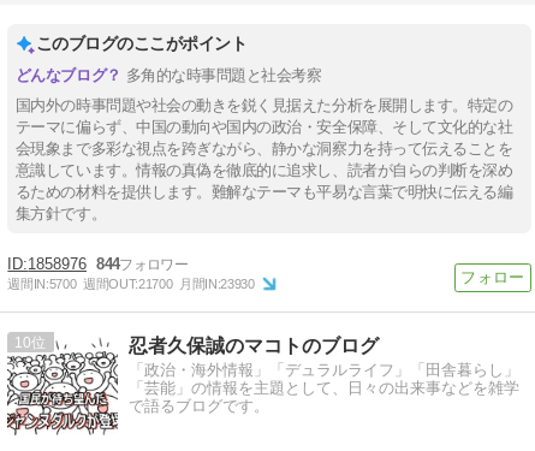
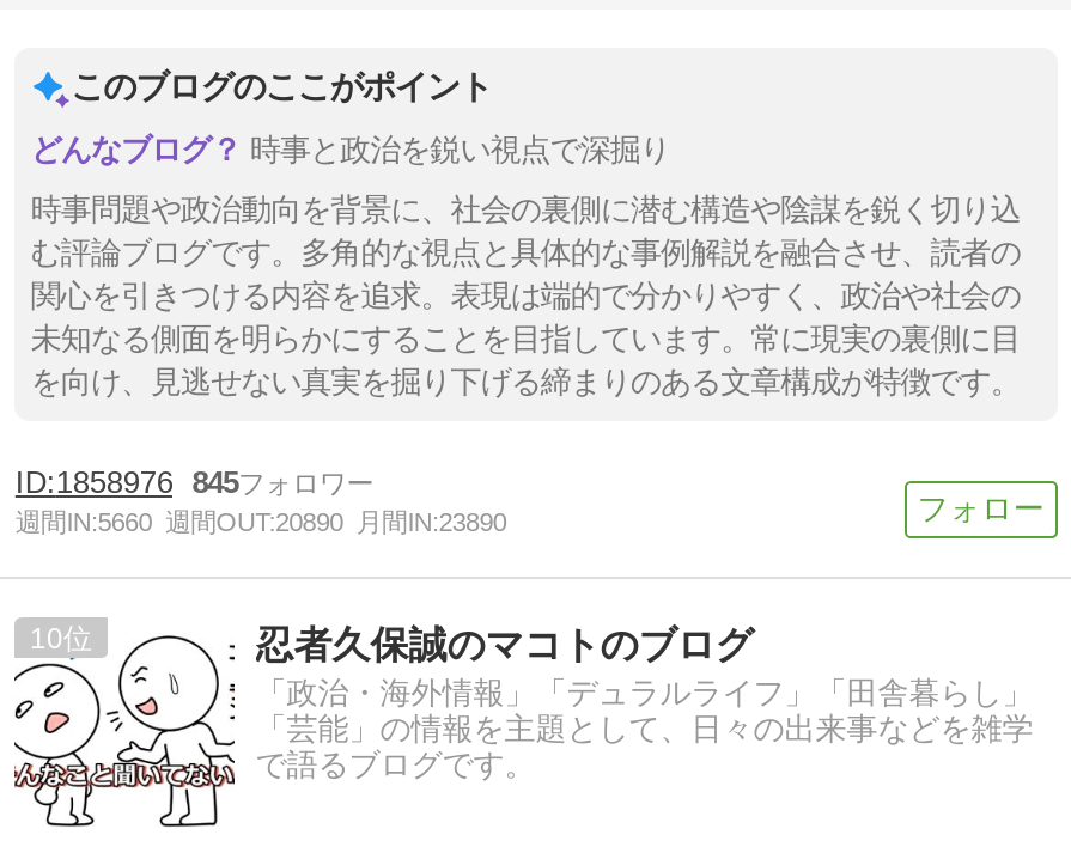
[126,66,321,84] 多角的な時事問題と社会考察 -> [250,132,670,168] 時事と政治を鋭い視点で深掘り
[16,96,513,222] 国内外の時事問題や社会の動きを鋭く見据えた分析を展開します。特定の | テーマに偏らず、中国の動向や国内の政治・安全保障、そして文化的な社 | 会現象まで多彩な視点を跨ぎながら、静かな洞察力を持って伝えることを | 意識しています。情報の真偽を徹底的に追求し、読者が自らの判断を深め | るための材料を提供します。難解なテーマも平易な言葉で明快に伝える編 | 集方針です。 -> [31,191,1021,399] 時事問題や政治動向を背景に、社会の裏側に潜む構造や陰謀を鋭く切り込 | む評論ブログです。多角的な視点と具体的な事例解説を融合させ、読者の | 関心を引きつける内容を追求。表現は端的で分かりやすく、政治や社会の | 未知なる側面を明らかにすることを目指しています。常に現実の裏側に目 | を向け、見逃せない真実を掘り下げる締まりのある文章構成が特徴です。
[8,255,254,291] 1858976 844 | 週間IN:5700 週間OUT:21700 月間IN:23930 -> [15,464,506,536] 1858976 845 | 週間IN:5660 週間OUT:20890 月間IN:23890
[6,337,119,438] [image] -> [12,632,237,830] [image]

